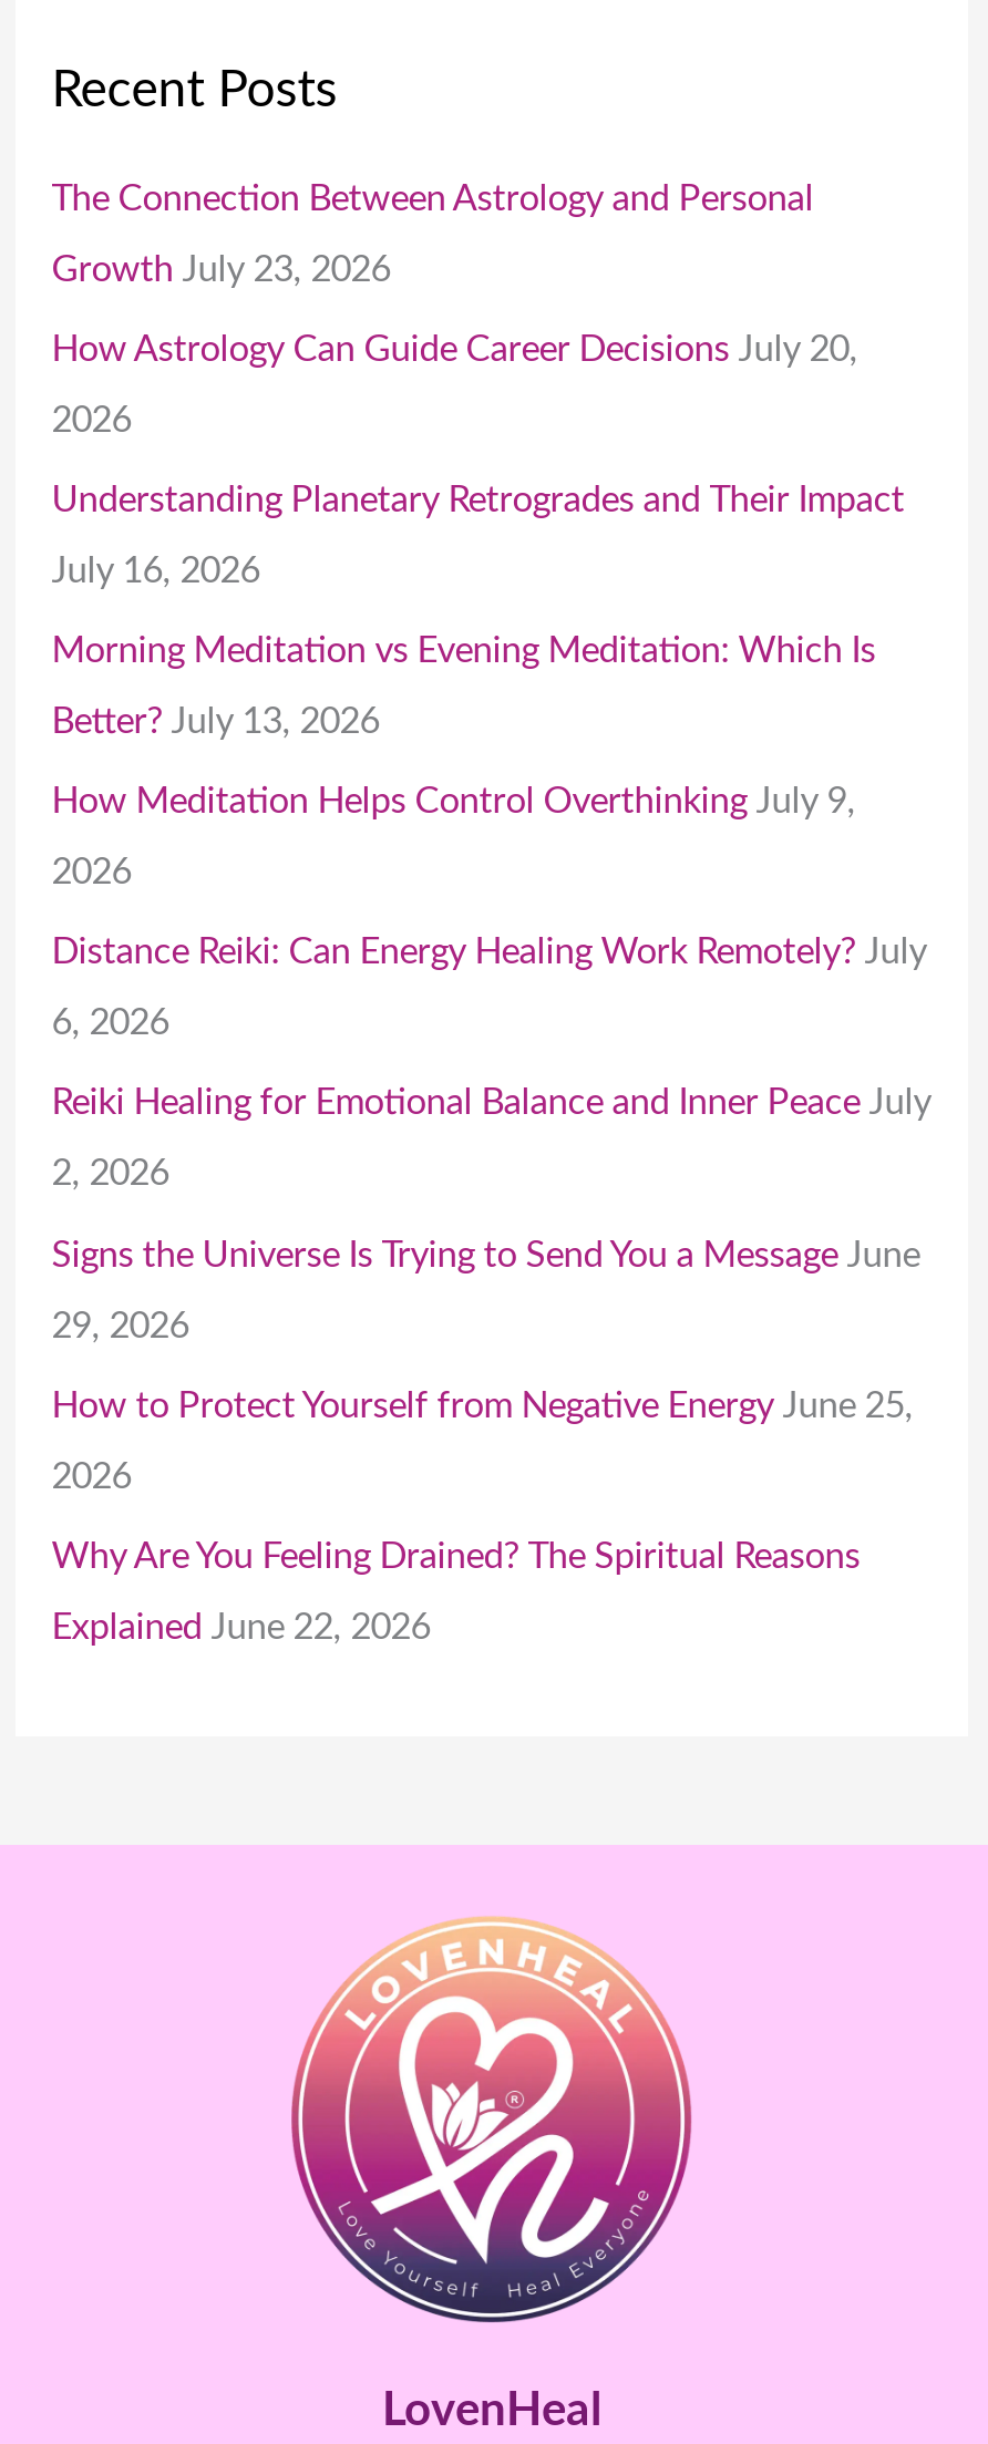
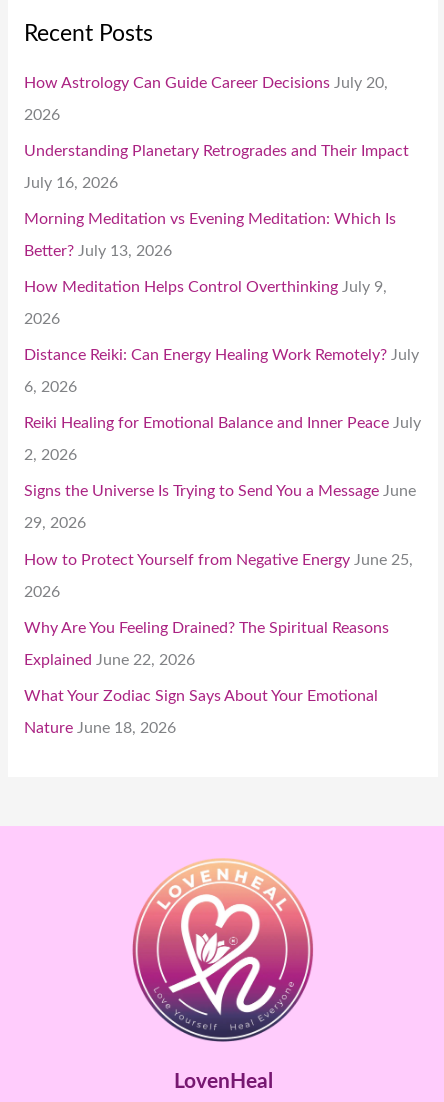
[52,181,814,288] The Connection Between Astrology and Personal | Growth July 23, 2026 -> none
moved [52,332,931,1645] -> [24,75,421,668]: How Astrology Can Guide Career Decisions July 20, | 2026 | Understanding Planetary Retrogrades and Their Impact | ... | Why Are You Feeling Drained? The Spiritual Reasons | Explained June 22, 2026
none -> [24,688,378,736] What Your Zodiac Sign Says About Your Emotional | Nature June 18, 2026

